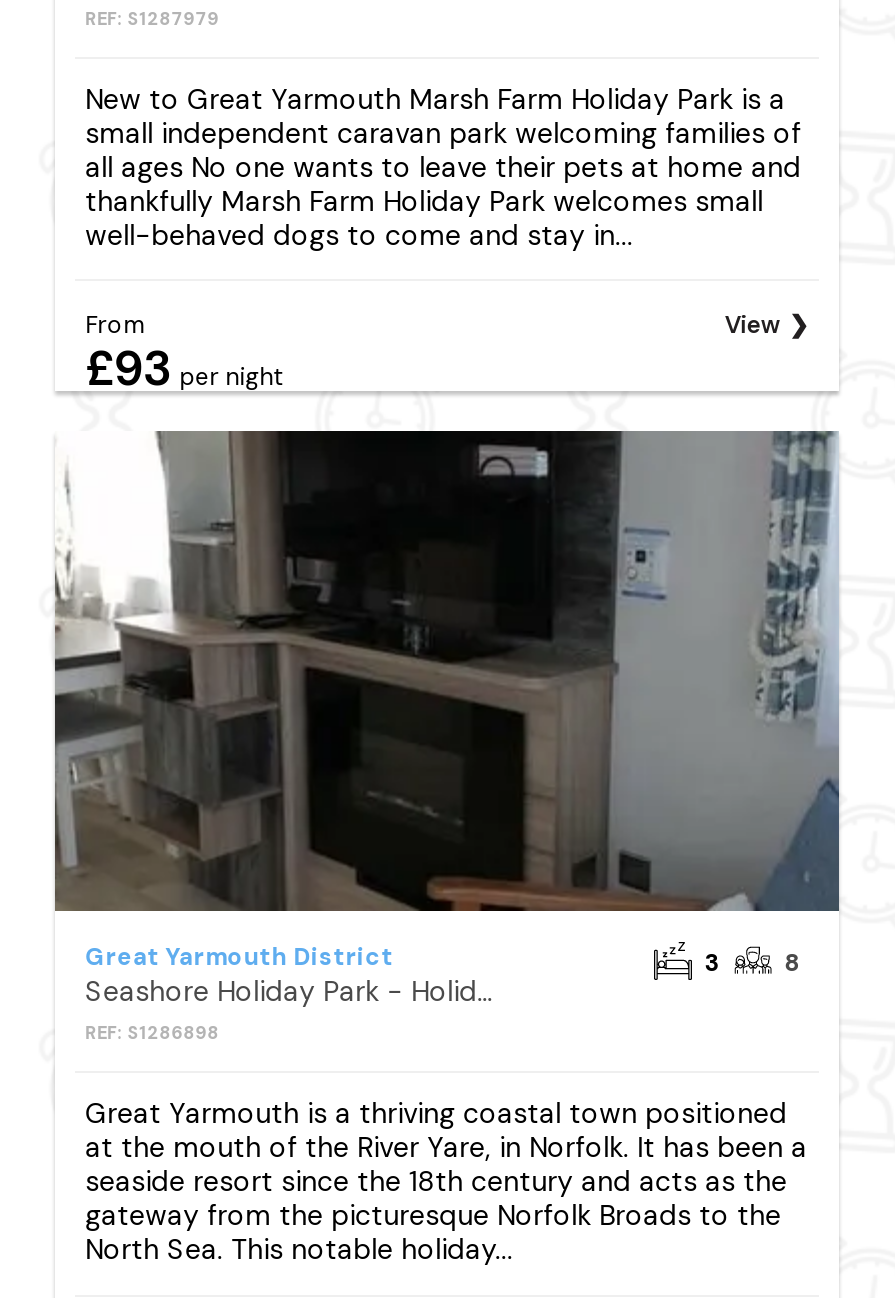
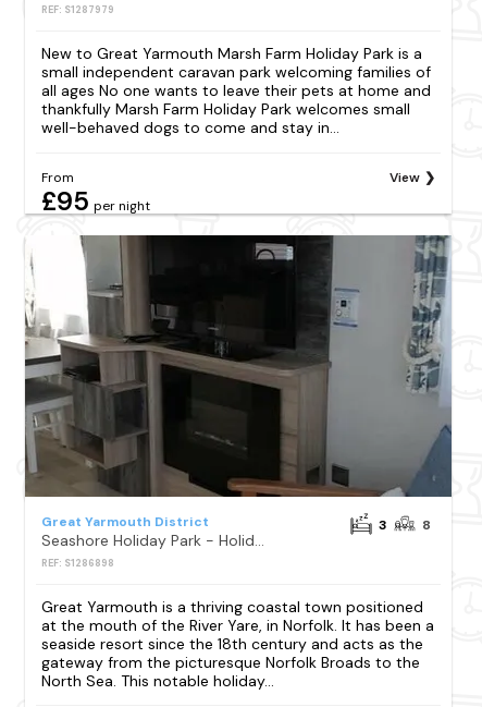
[85,337,283,399] £93 per night -> [42,184,150,217] £95 per night

